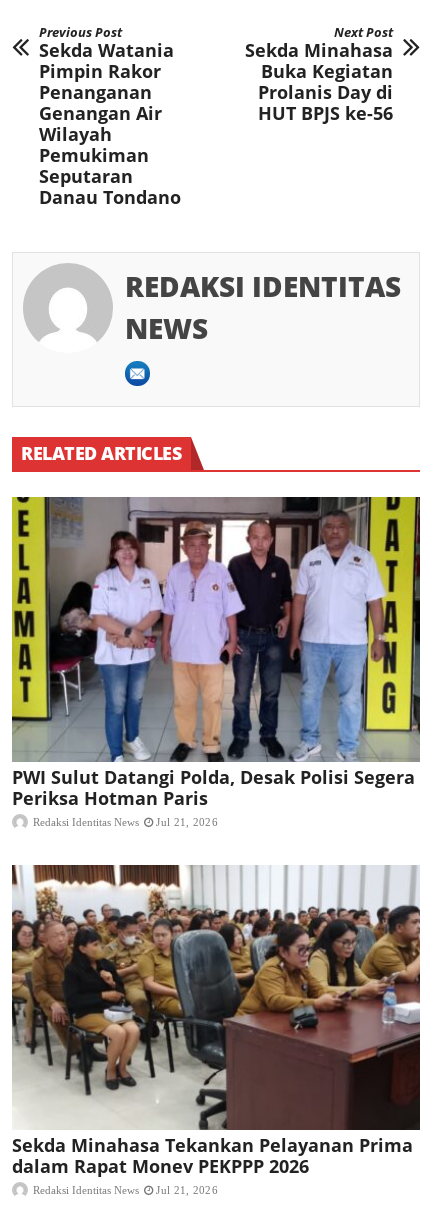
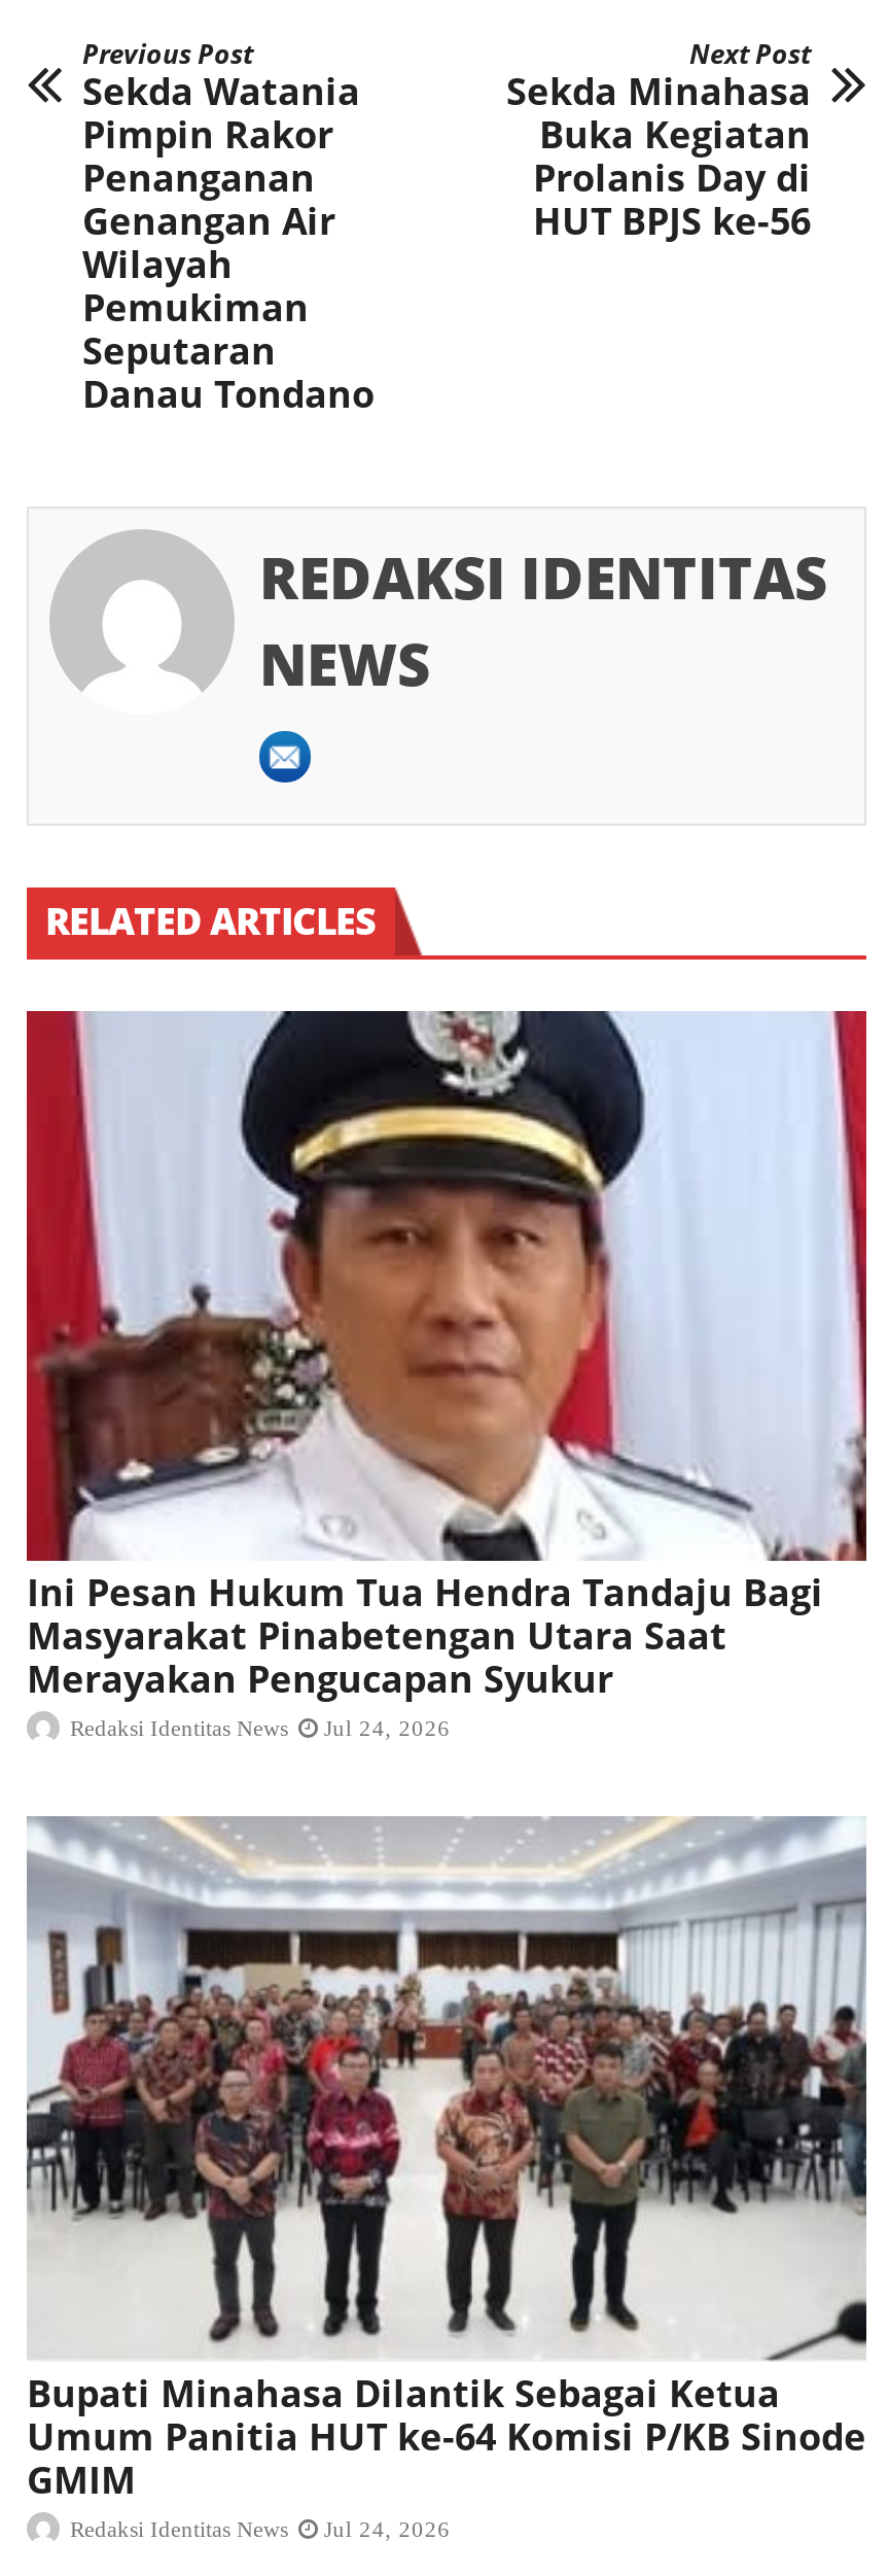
[11,496,421,810] [image] | PWI Sulut Datangi Polda, Desak Polisi Segera | Periksa Hotman Paris -> [25,1011,868,1703] [image] | Ini Pesan Hukum Tua Hendra Tandaju Bagi | Masyarakat Pinabetengan Utara Saat | Merayakan Pengucapan Syukur
[33,816,218,828] Redaksi Identitas News Jul 21, 2026 -> [70,1715,450,1740] Redaksi Identitas News Jul 24, 2026
[11,864,421,1178] [image] | Sekda Minahasa Tekankan Pelayanan Prima | dalam Rapat Monev PEKPPP 2026 -> [27,1816,866,2505] [image] | Bupati Minahasa Dilantik Sebagai Ketua | Umum Panitia HUT ke-64 Komisi P/KB Sinode | GMIM
[33,1184,218,1196] Redaksi Identitas News Jul 21, 2026 -> [70,2517,450,2542] Redaksi Identitas News Jul 24, 2026

